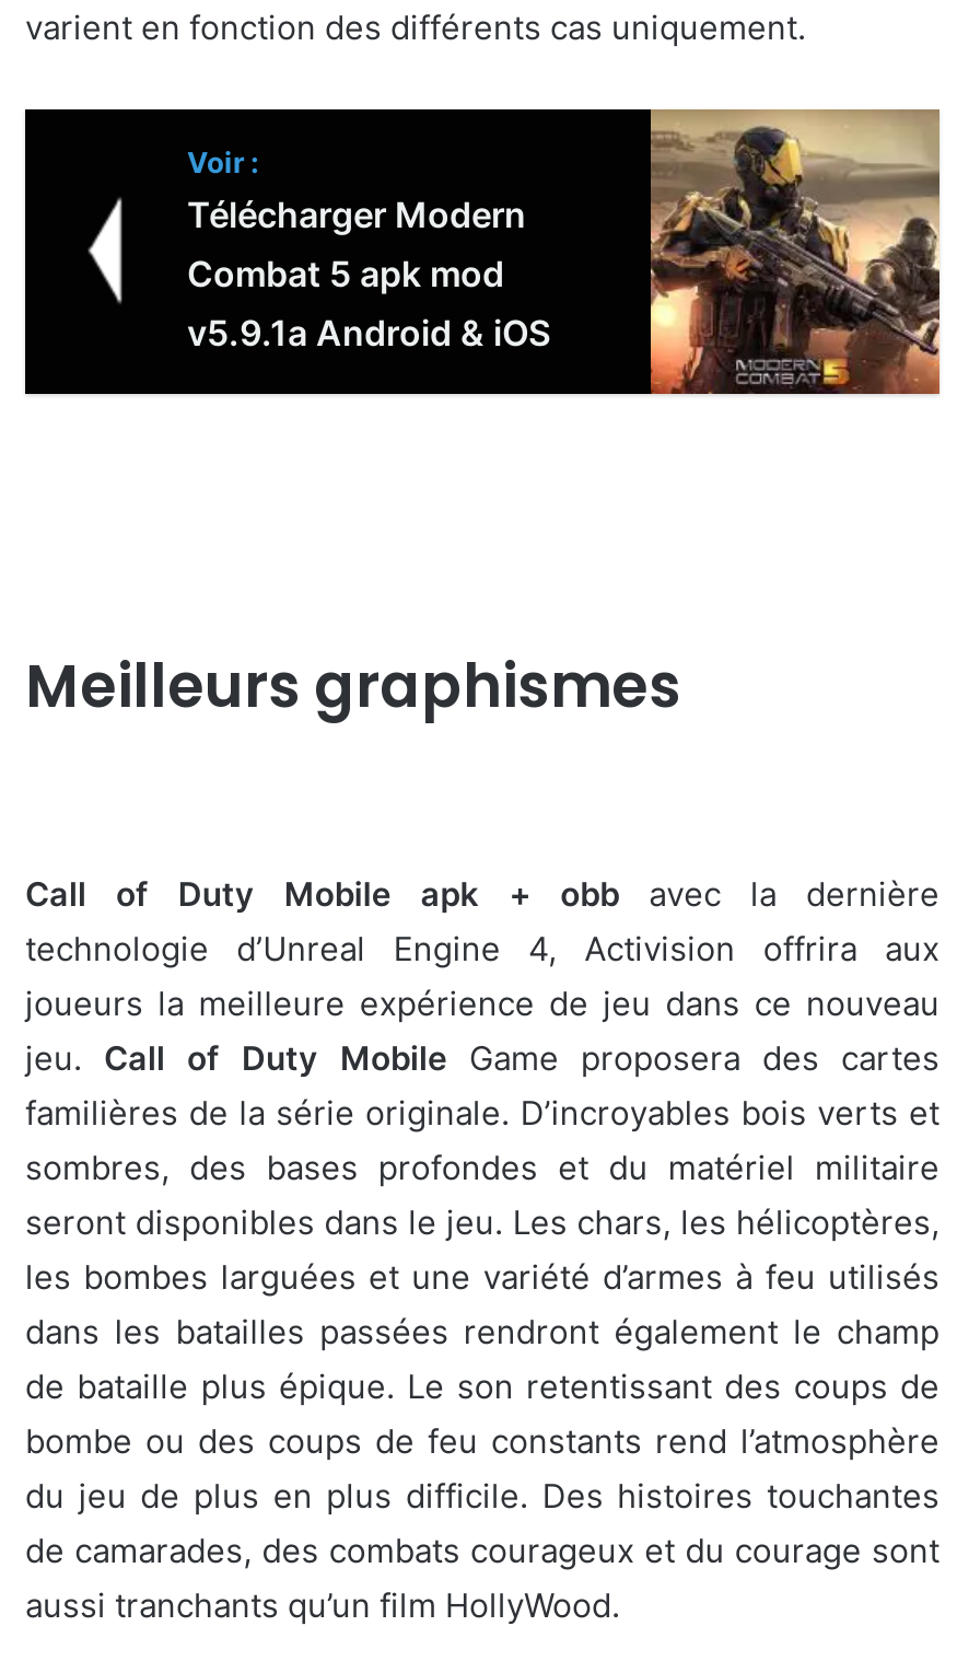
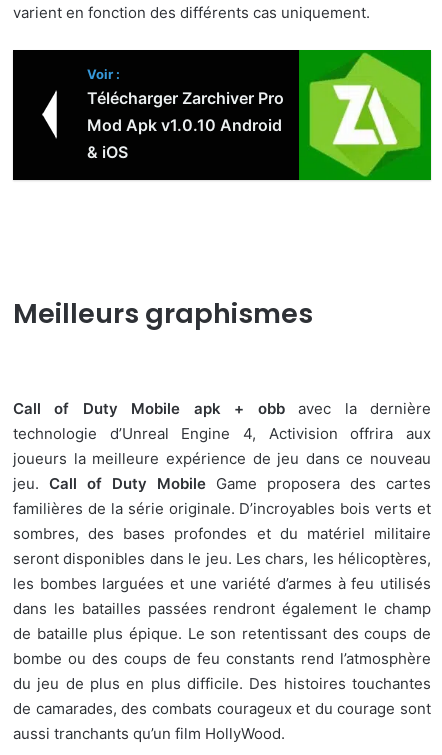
[649,107,942,396] [image] -> [298,49,432,181] [image]
[187,193,550,355] Télécharger Modern | Combat 5 apk mod | v5.9.1a Android & iOS -> [87,88,284,162] Télécharger Zarchiver Pro | Mod Apk v1.0.10 Android | & iOS

